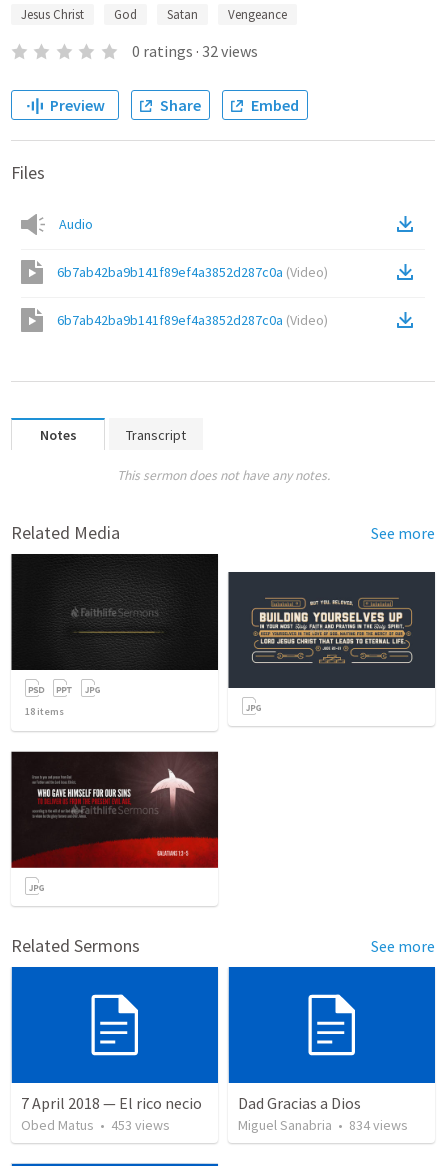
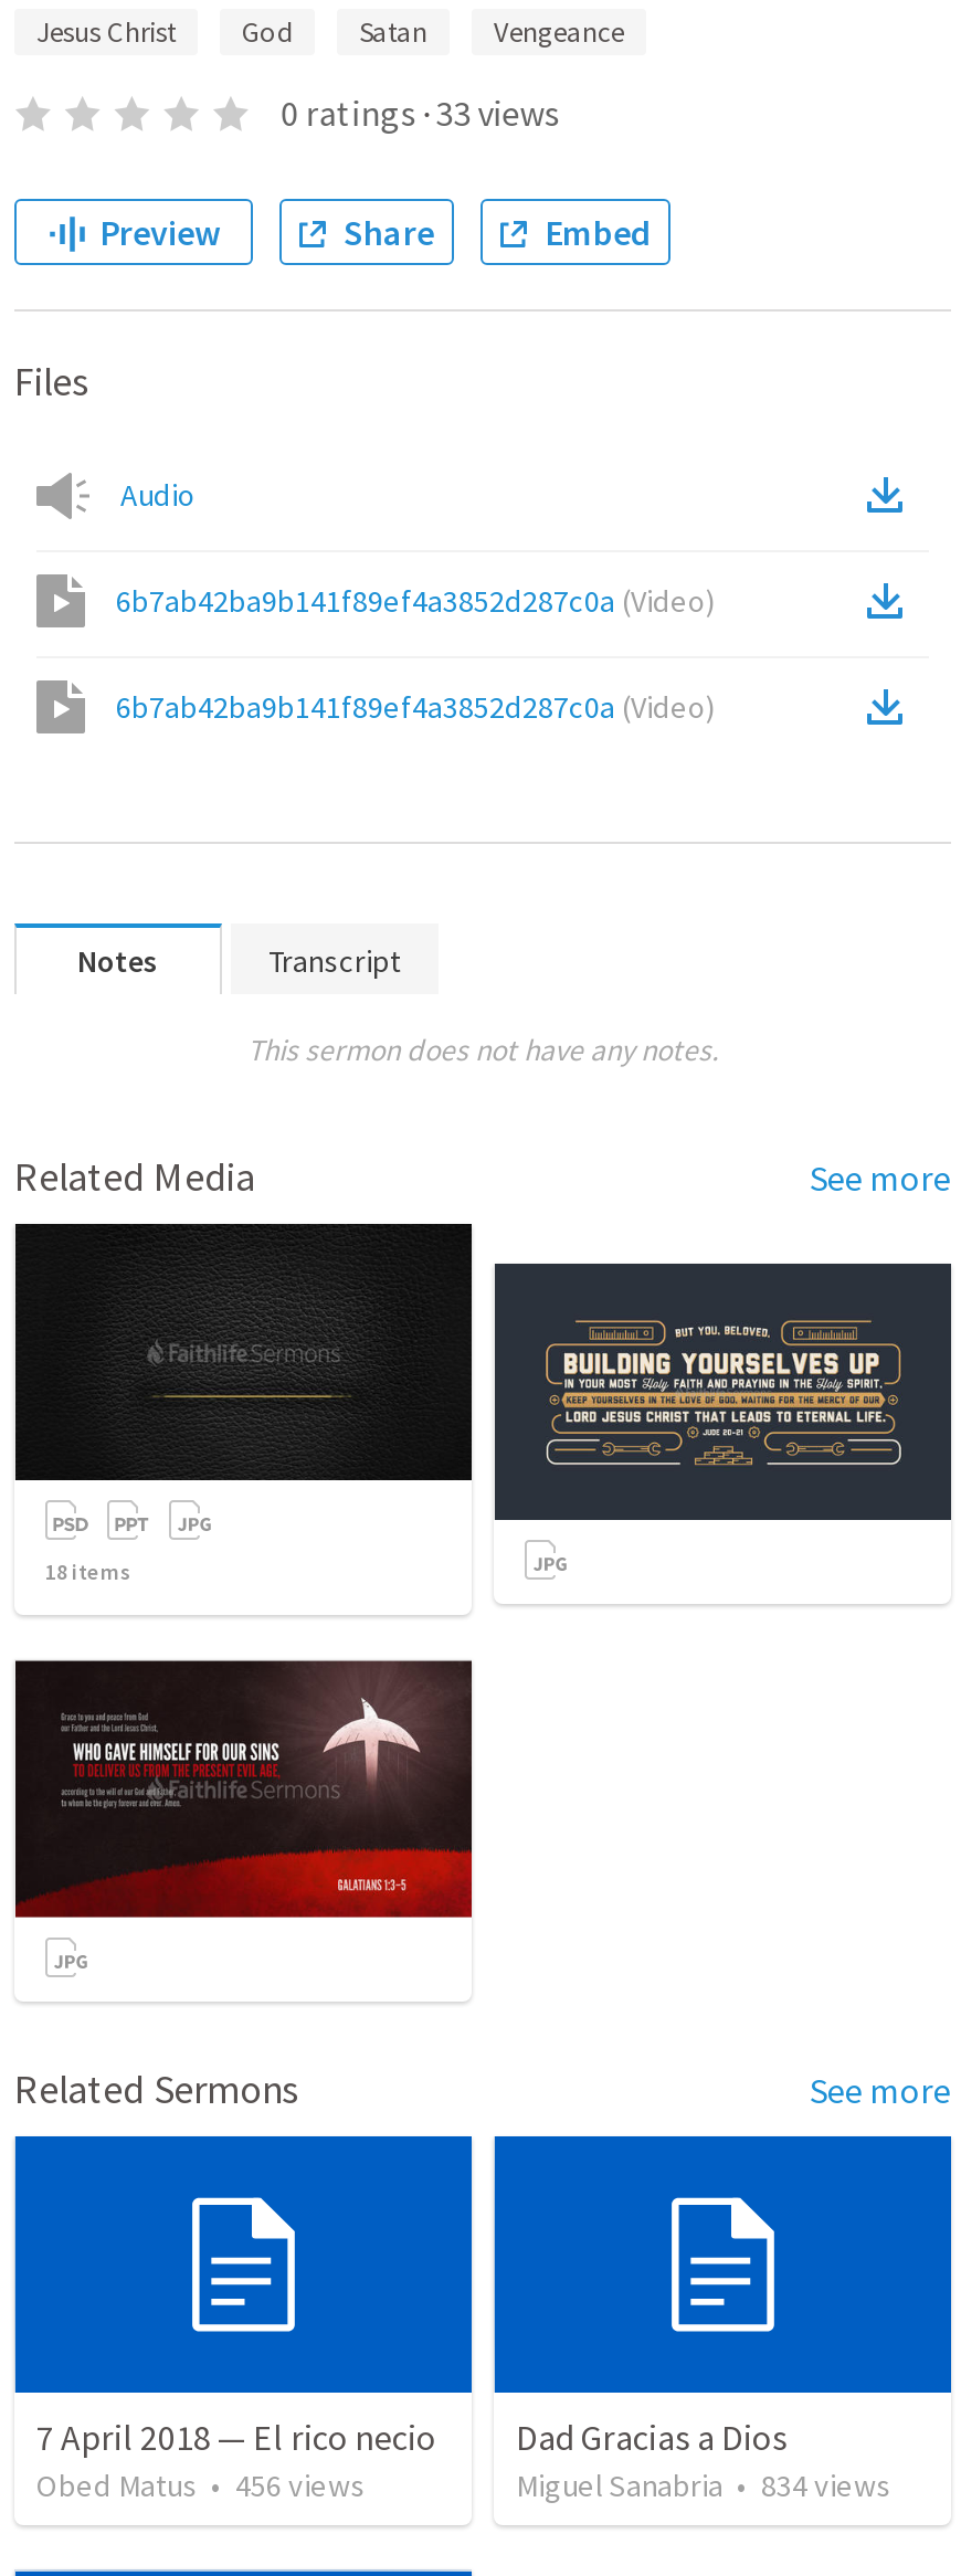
[132,41,258,61] 0 ratings · 32 views -> [281,91,559,135] 0 ratings · 33 views
[21,1116,170,1134] Obed Matus • 453 views -> [36,2466,366,2506] Obed Matus • 456 views

